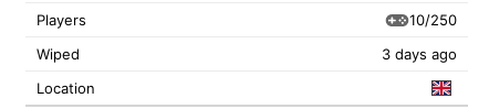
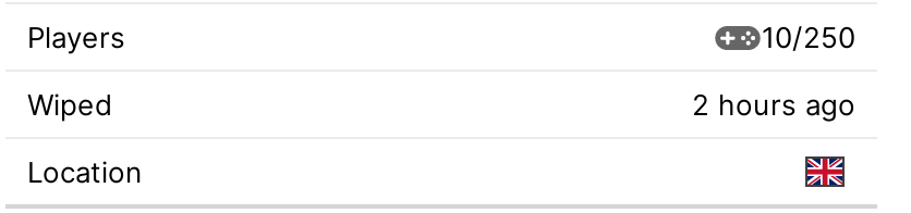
[382,45,457,63] 3 days ago -> [692,87,855,122] 2 hours ago

